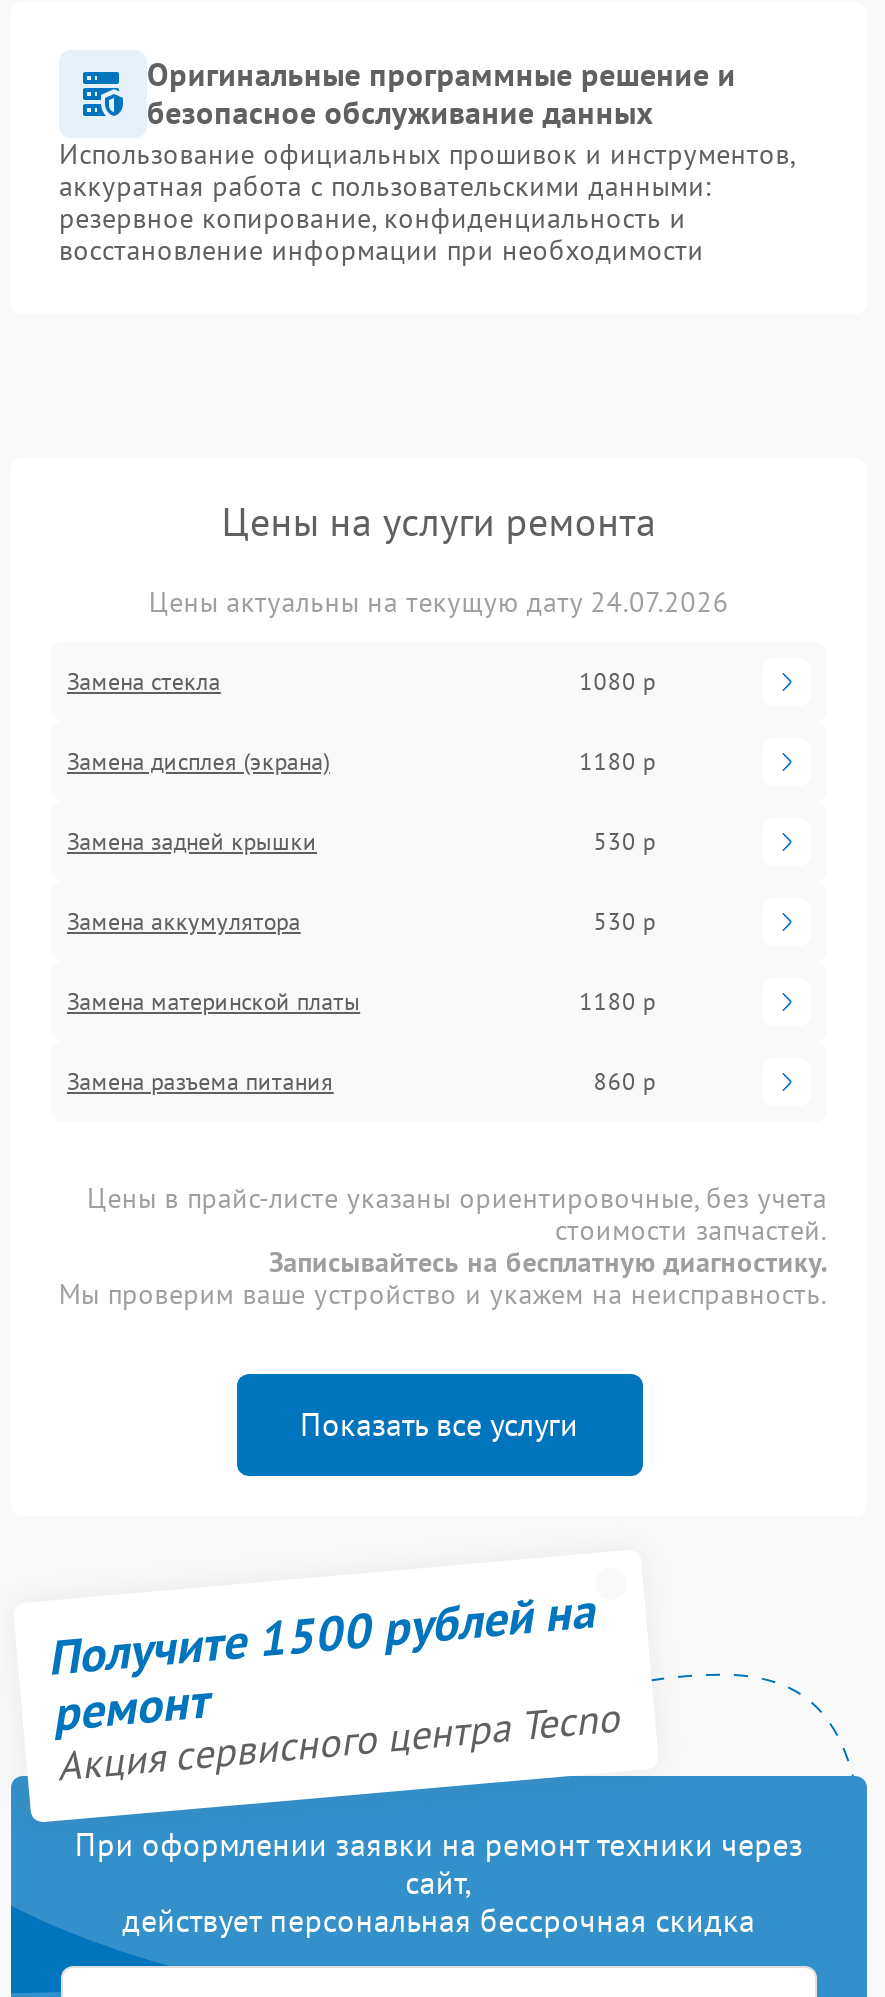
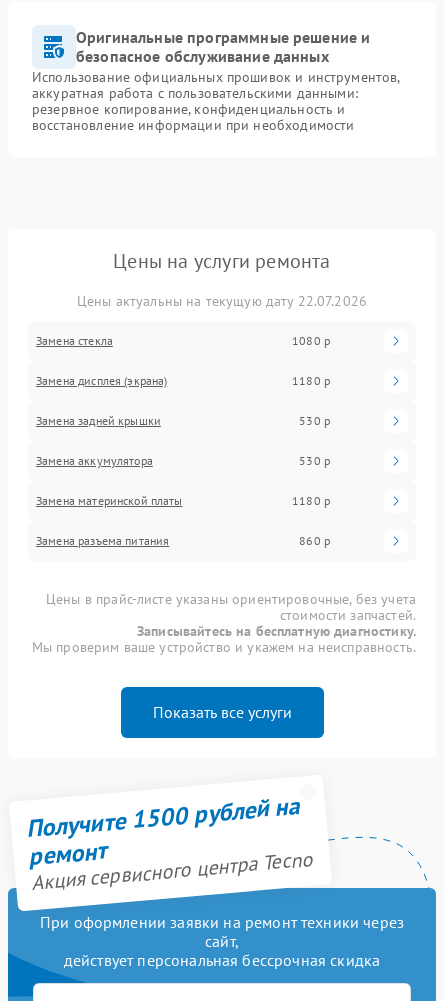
[149,584,729,620] Цены актуальны на текущую дату 24.07.2026 -> [77,292,367,310] Цены актуальны на текущую дату 22.07.2026

